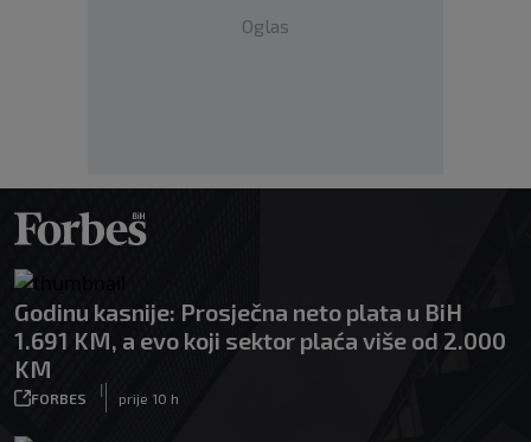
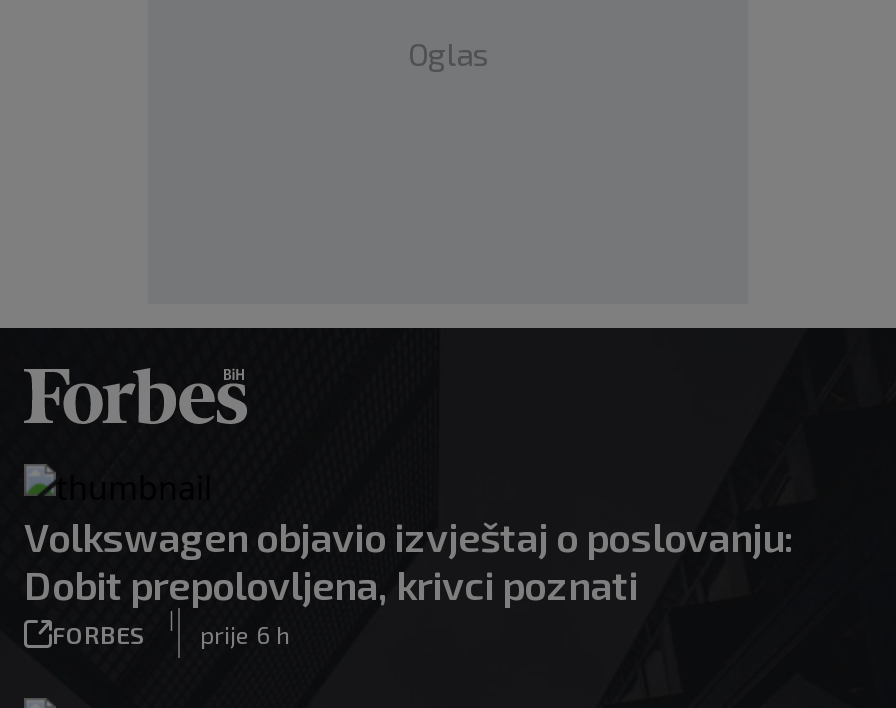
[14,297,506,383] Godinu kasnije: Prosječna neto plata u BiH | 1.691 KM, a evo koji sektor plaća više od 2.000 | KM -> [24,512,794,608] Volkswagen objavio izvještaj o poslovanju: | Dobit prepolovljena, krivci poznati
[31,389,179,406] FORBES prije 10 h -> [52,619,290,647] FORBES prije 6 h

